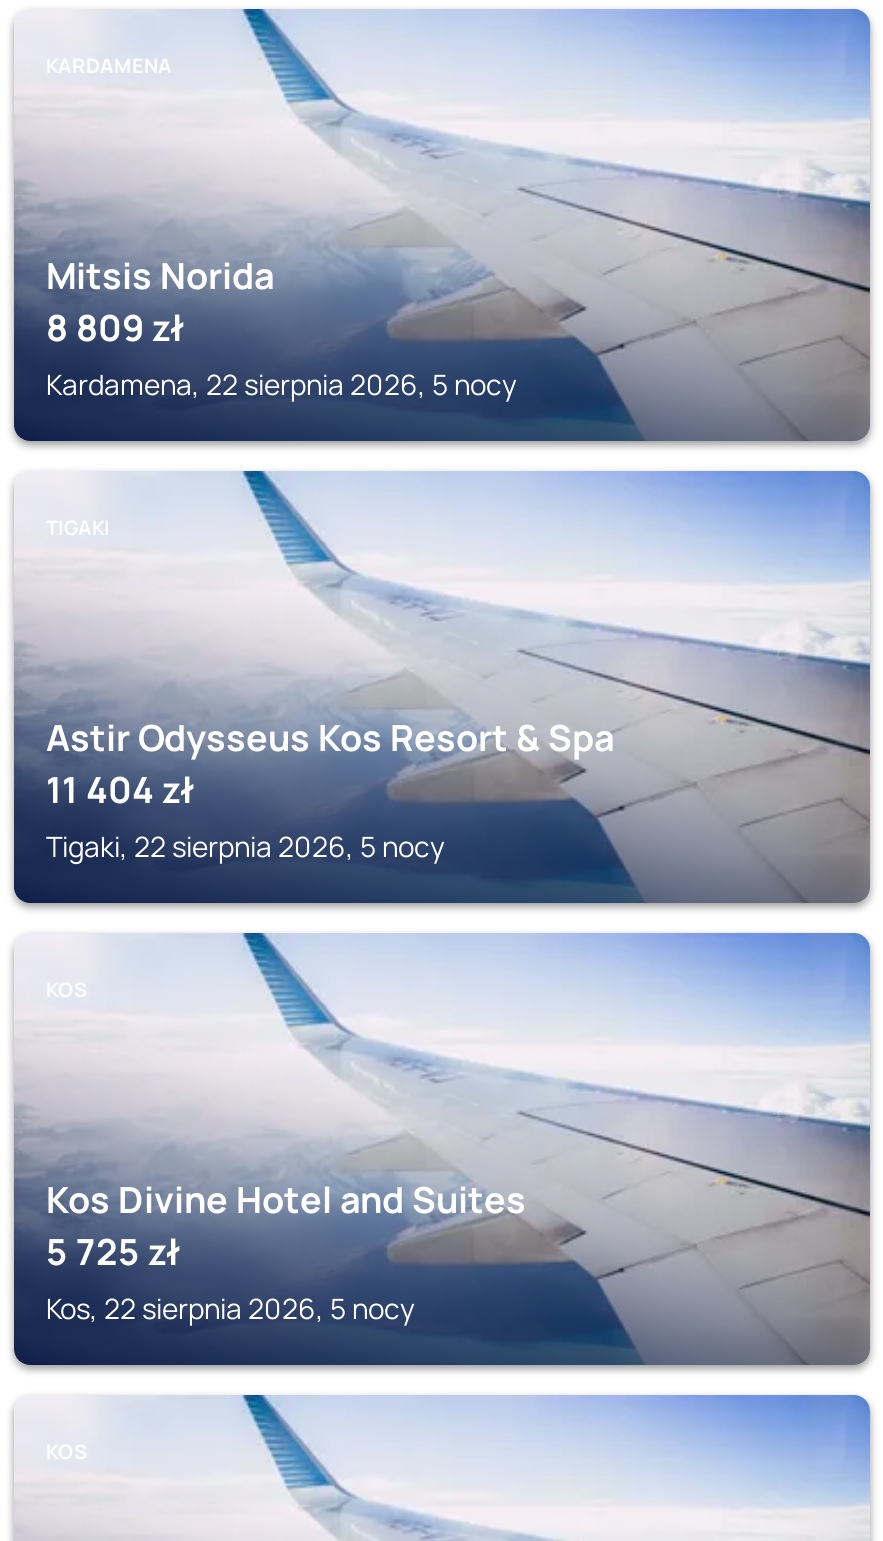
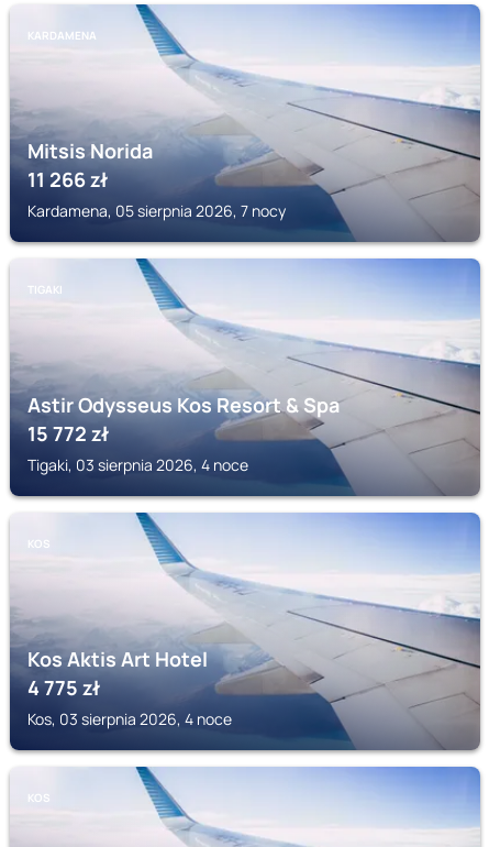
[46,303,184,351] 8 809 zł -> [27,166,108,193] 11 266 zł
[46,365,516,403] Kardamena, 22 sierpnia 2026, 5 nocy -> [27,200,286,221] Kardamena, 05 sierpnia 2026, 7 nocy
[46,765,194,813] 11 404 zł -> [27,420,109,447] 15 772 zł
[46,827,444,865] Tigaki, 22 sierpnia 2026, 5 nocy -> [27,454,248,475] Tigaki, 03 sierpnia 2026, 4 noce
[46,1175,526,1327] Kos Divine Hotel and Suites | 5 725 zł | Kos, 22 sierpnia 2026, 5 nocy -> [27,646,232,729] Kos Aktis Art Hotel | 4 775 zł | Kos, 03 sierpnia 2026, 4 noce

